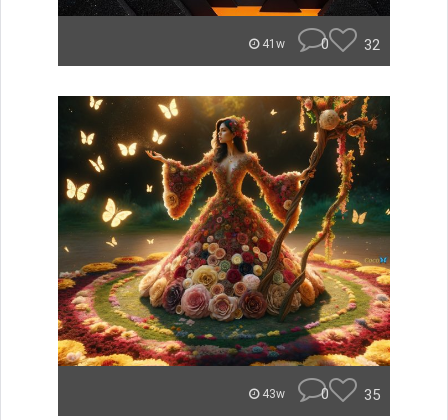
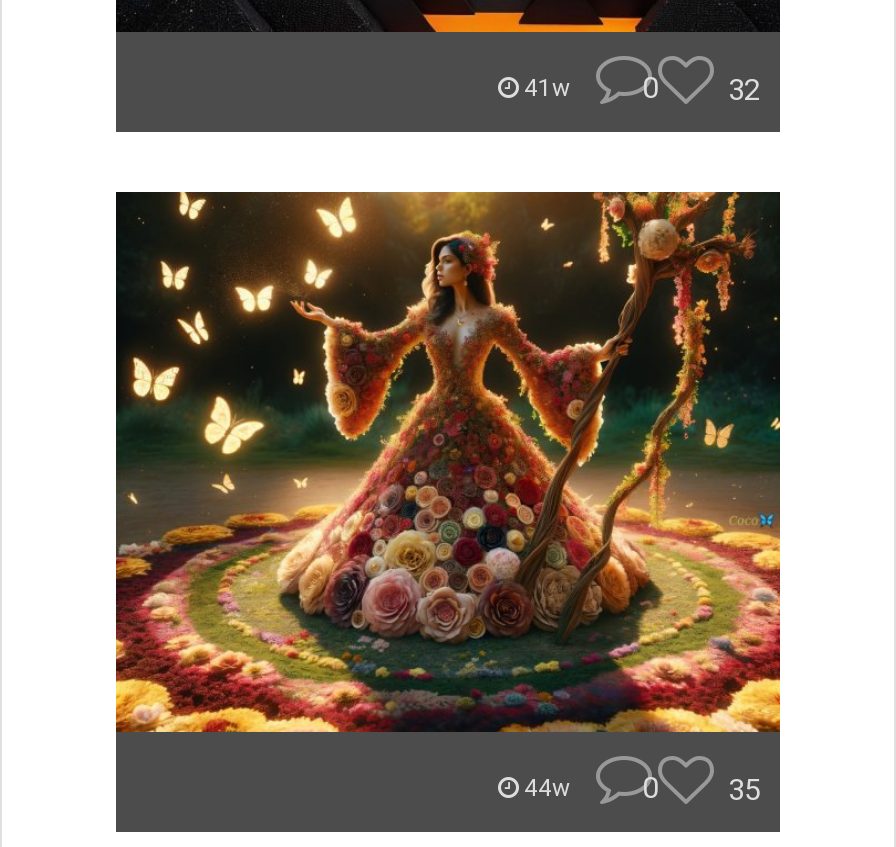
[259,387,288,401] 43w -> [518,774,576,802] 44w

